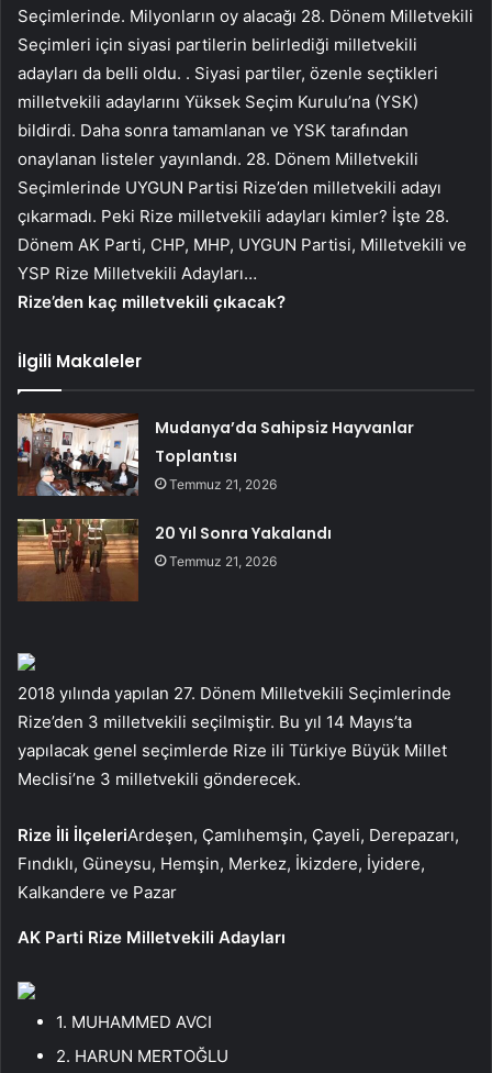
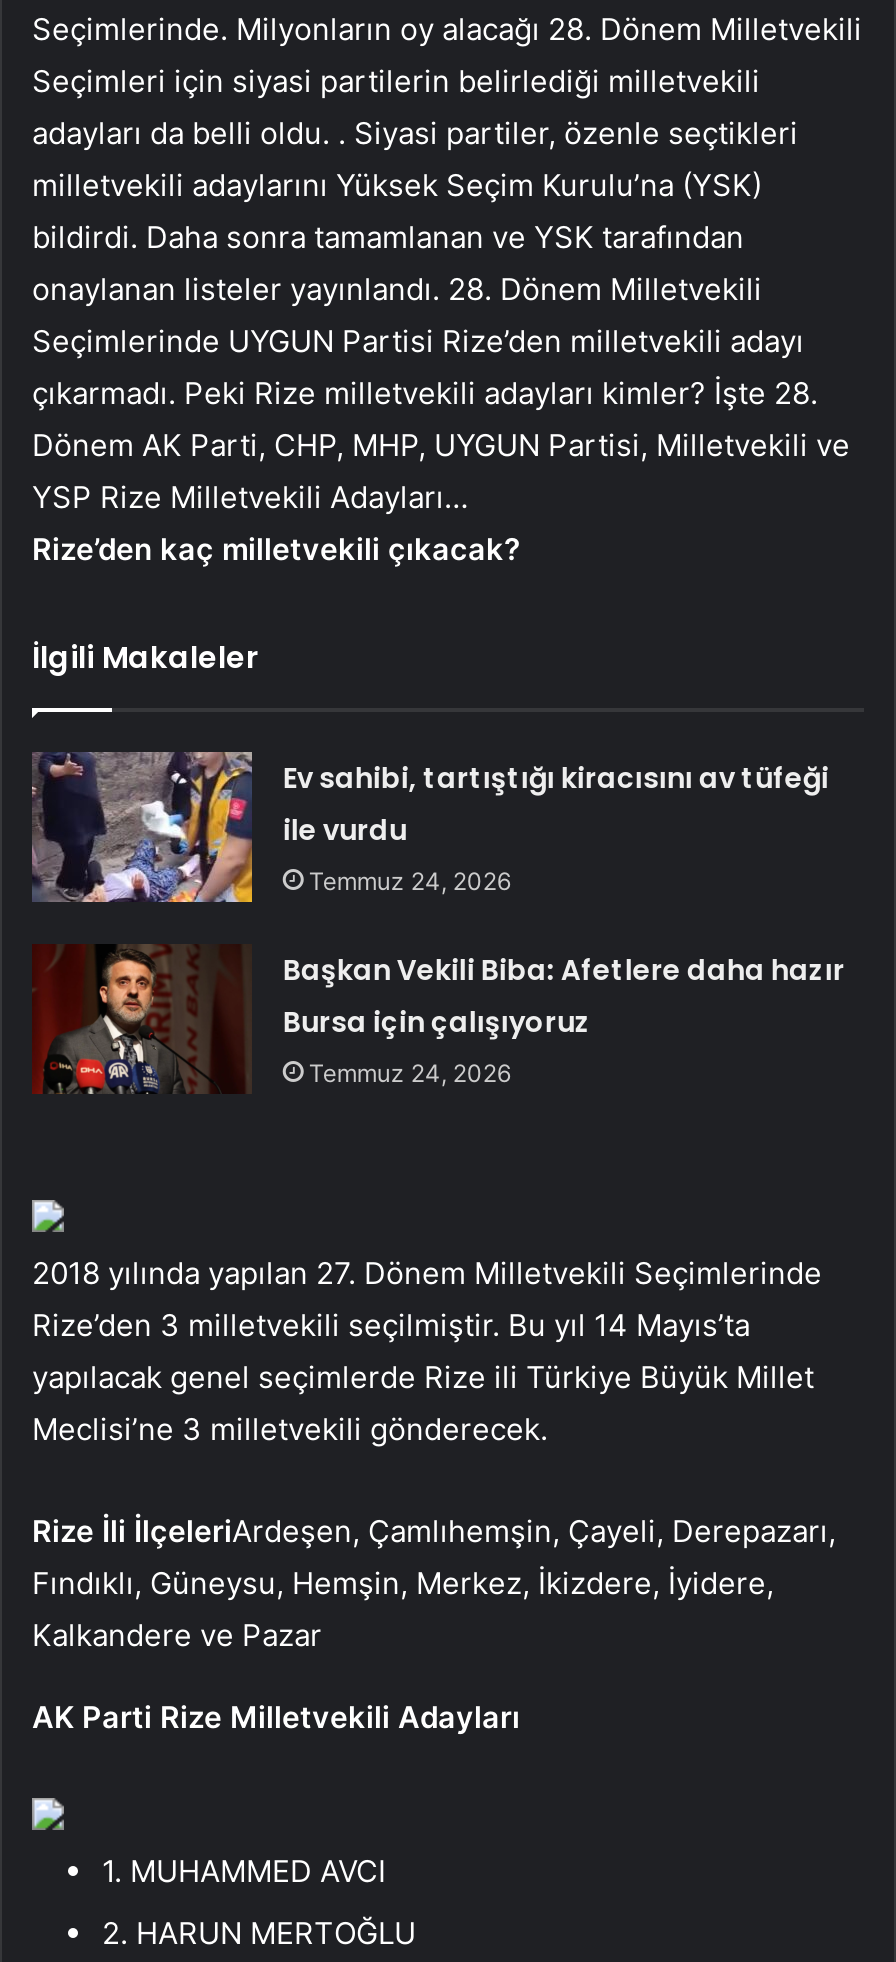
[18,412,414,497] [image] | Mudanya’da Sahipsiz Hayvanlar | Toplantısı | Temmuz 21, 2026 -> [30,750,829,904] [image] | Ev sahibi, tartıştığı kiracısını av tüfeği | ile vurdu | Temmuz 24, 2026
[16,518,332,601] [image] | 20 Yıl Sonra Yakalandı | Temmuz 21, 2026 -> [32,944,845,1096] [image] | Başkan Vekili Biba: Afetlere daha hazır | Bursa için çalışıyoruz | Temmuz 24, 2026

